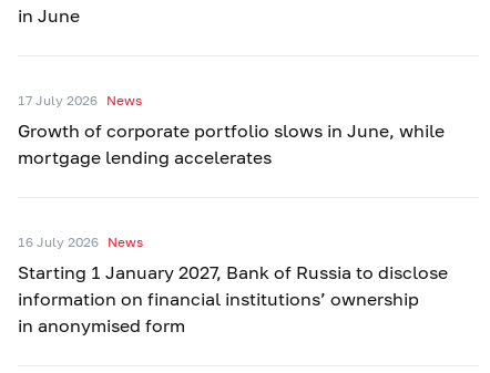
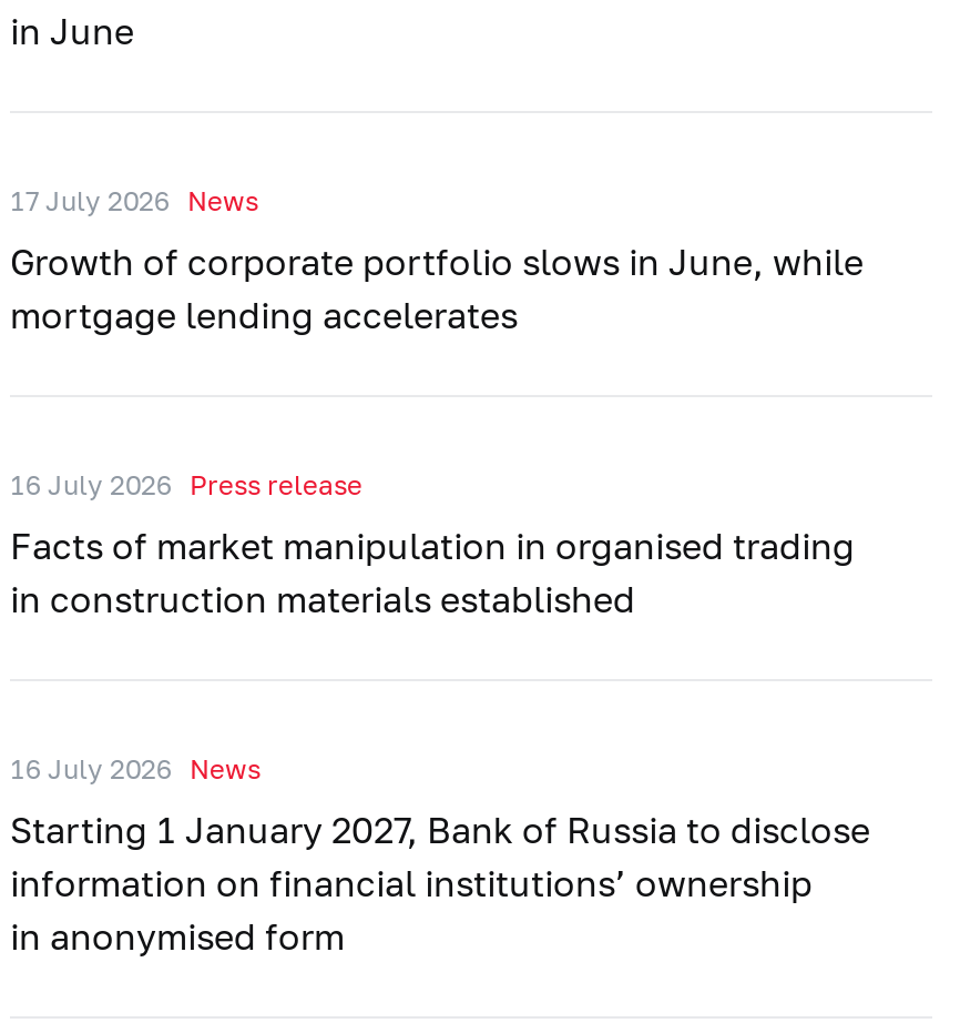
none -> [10,468,855,619] 16 July 2026 Press release | Facts of market manipulation in organised trading | in construction materials established

